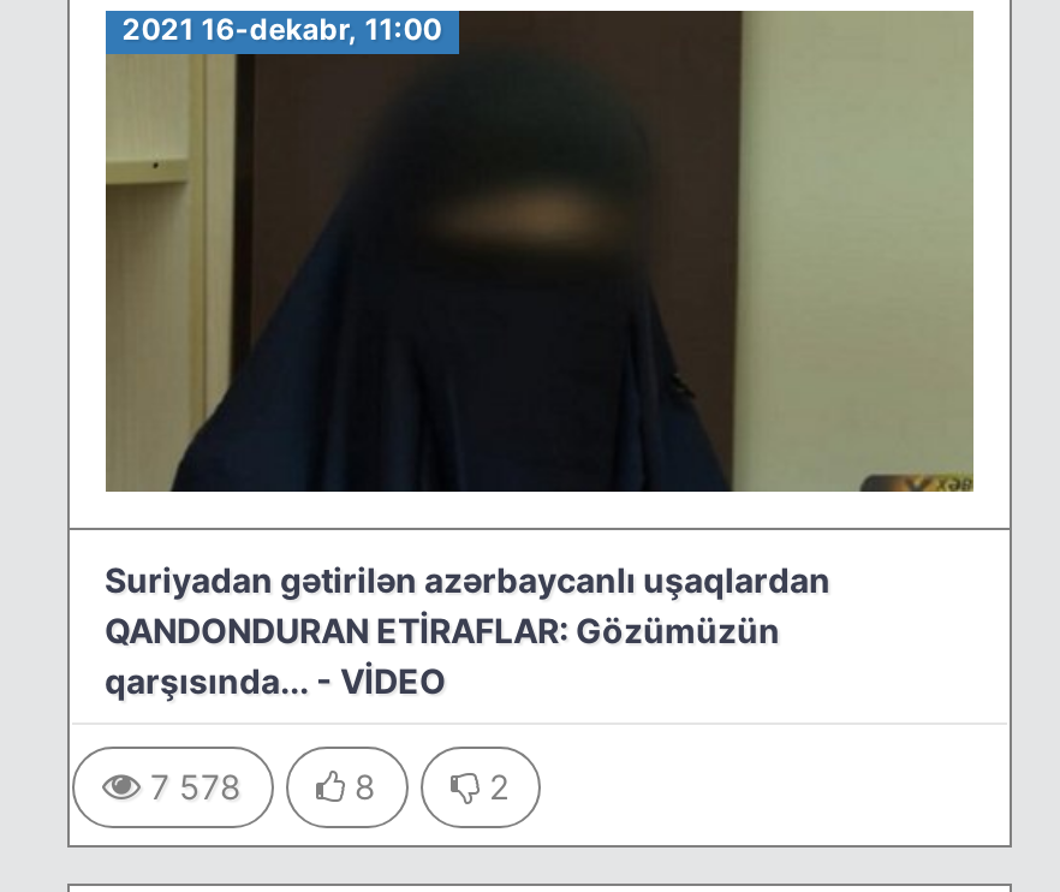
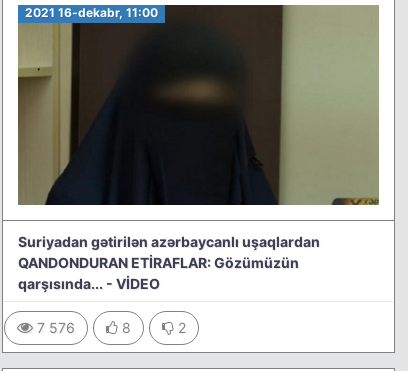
[141,766,242,807] 7 578 -> [32,319,74,336] 7 576

